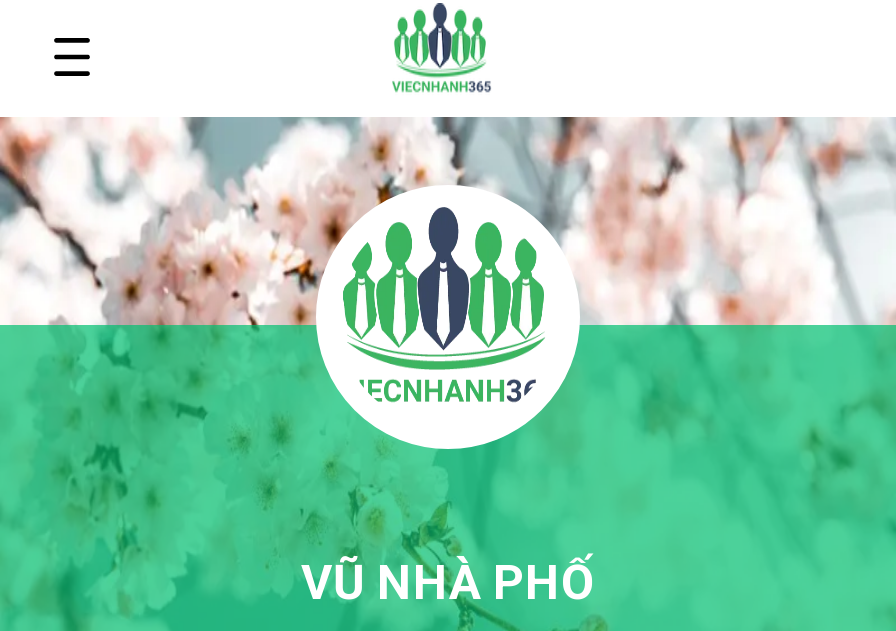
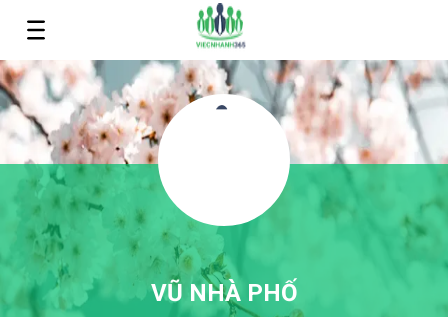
[340,215,546,405] [image] -> none

